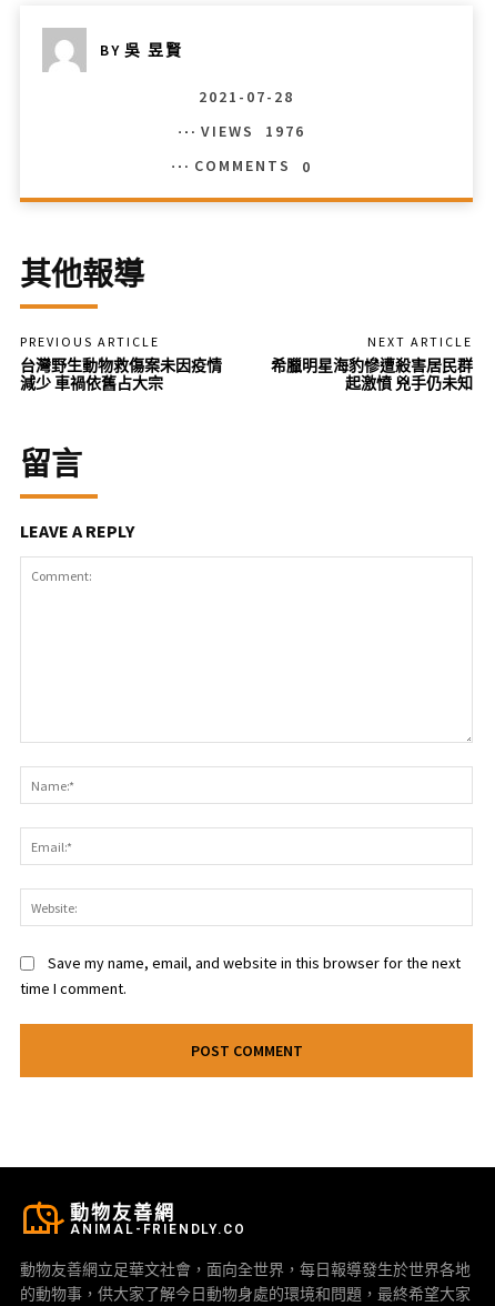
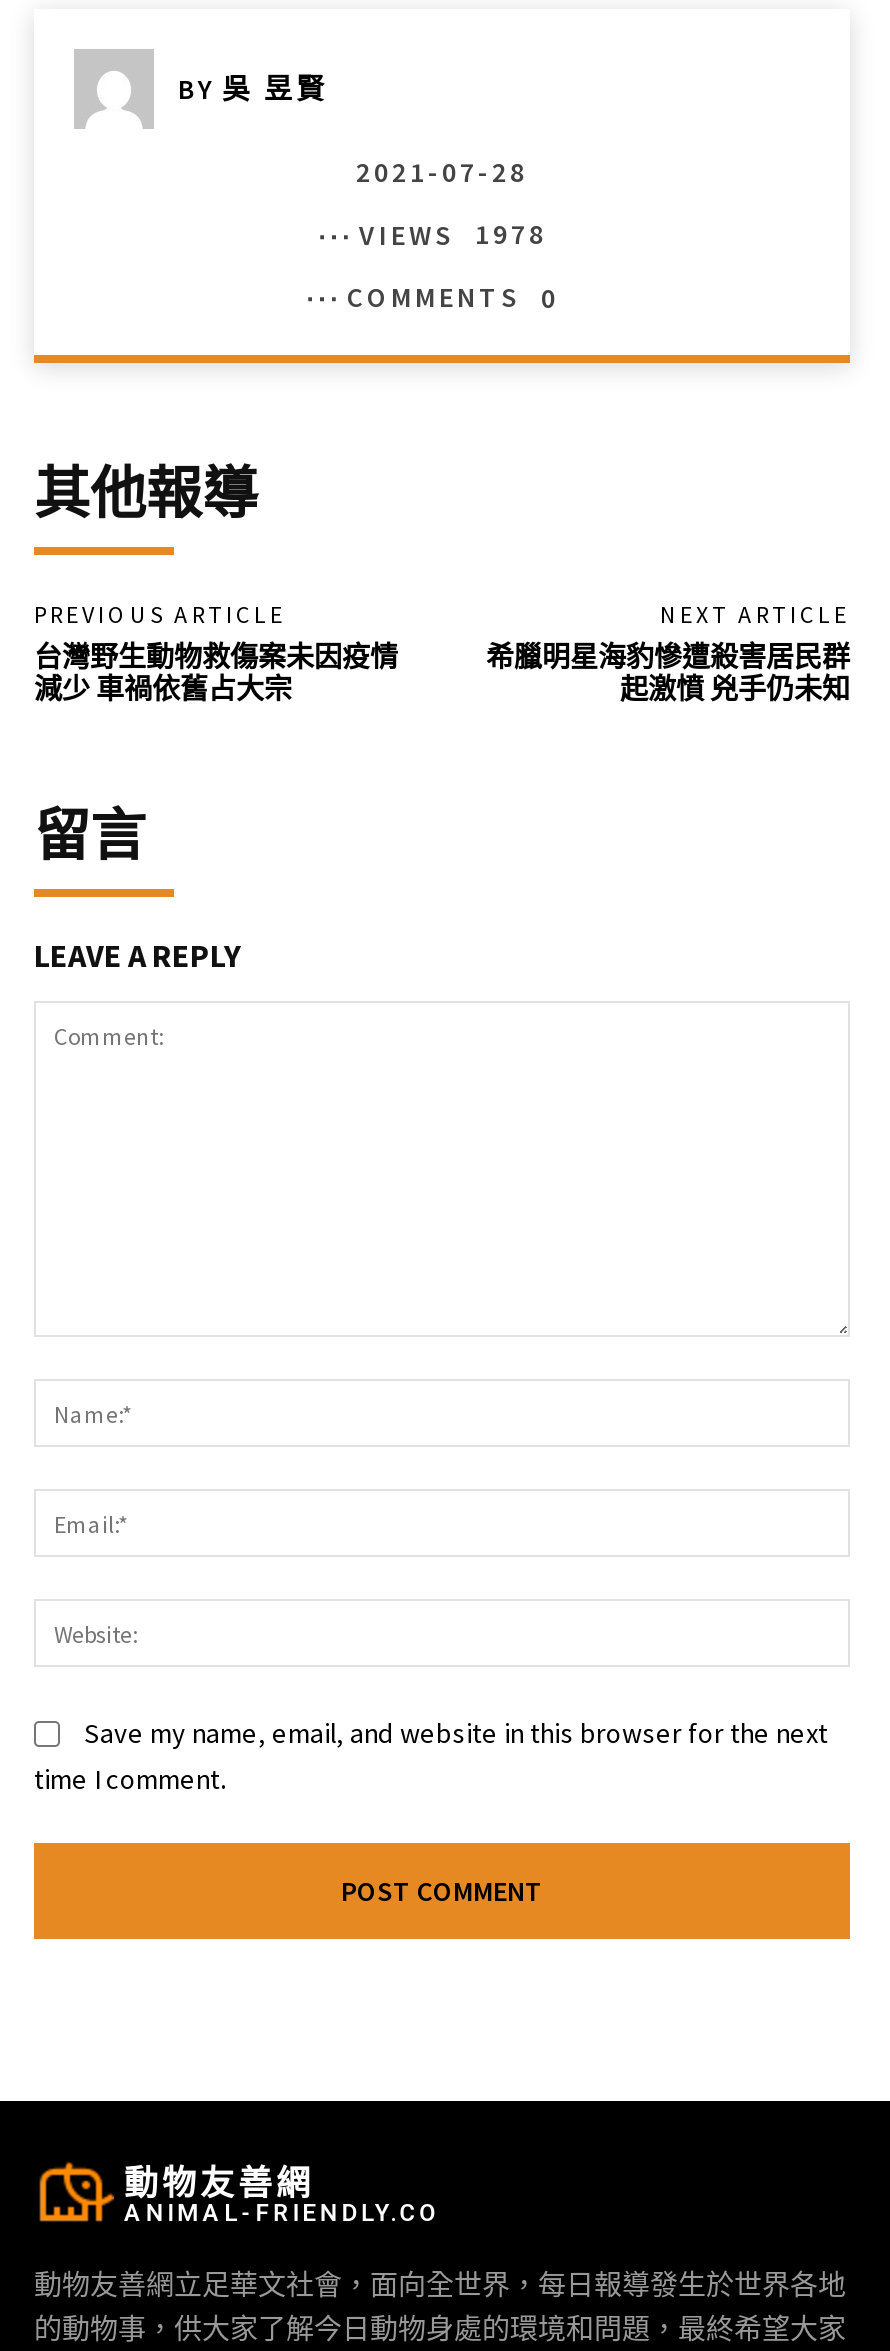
[200,121,305,141] VIEWS 1976 -> [359,216,547,252] VIEWS 1978

